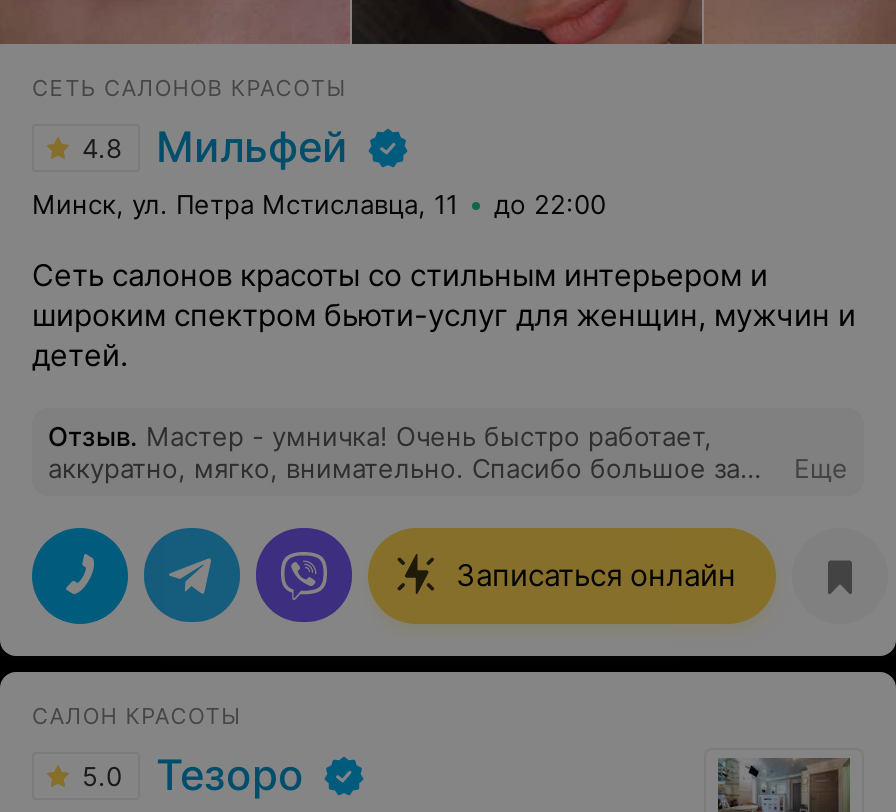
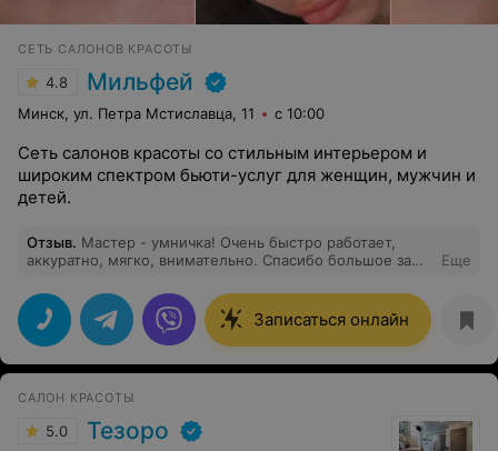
[32,188,606,220] Минск, ул. Петра Мстиславца, 11 до 22:00 -> [18,104,325,122] Минск, ул. Петра Мстиславца, 11 с 10:00

